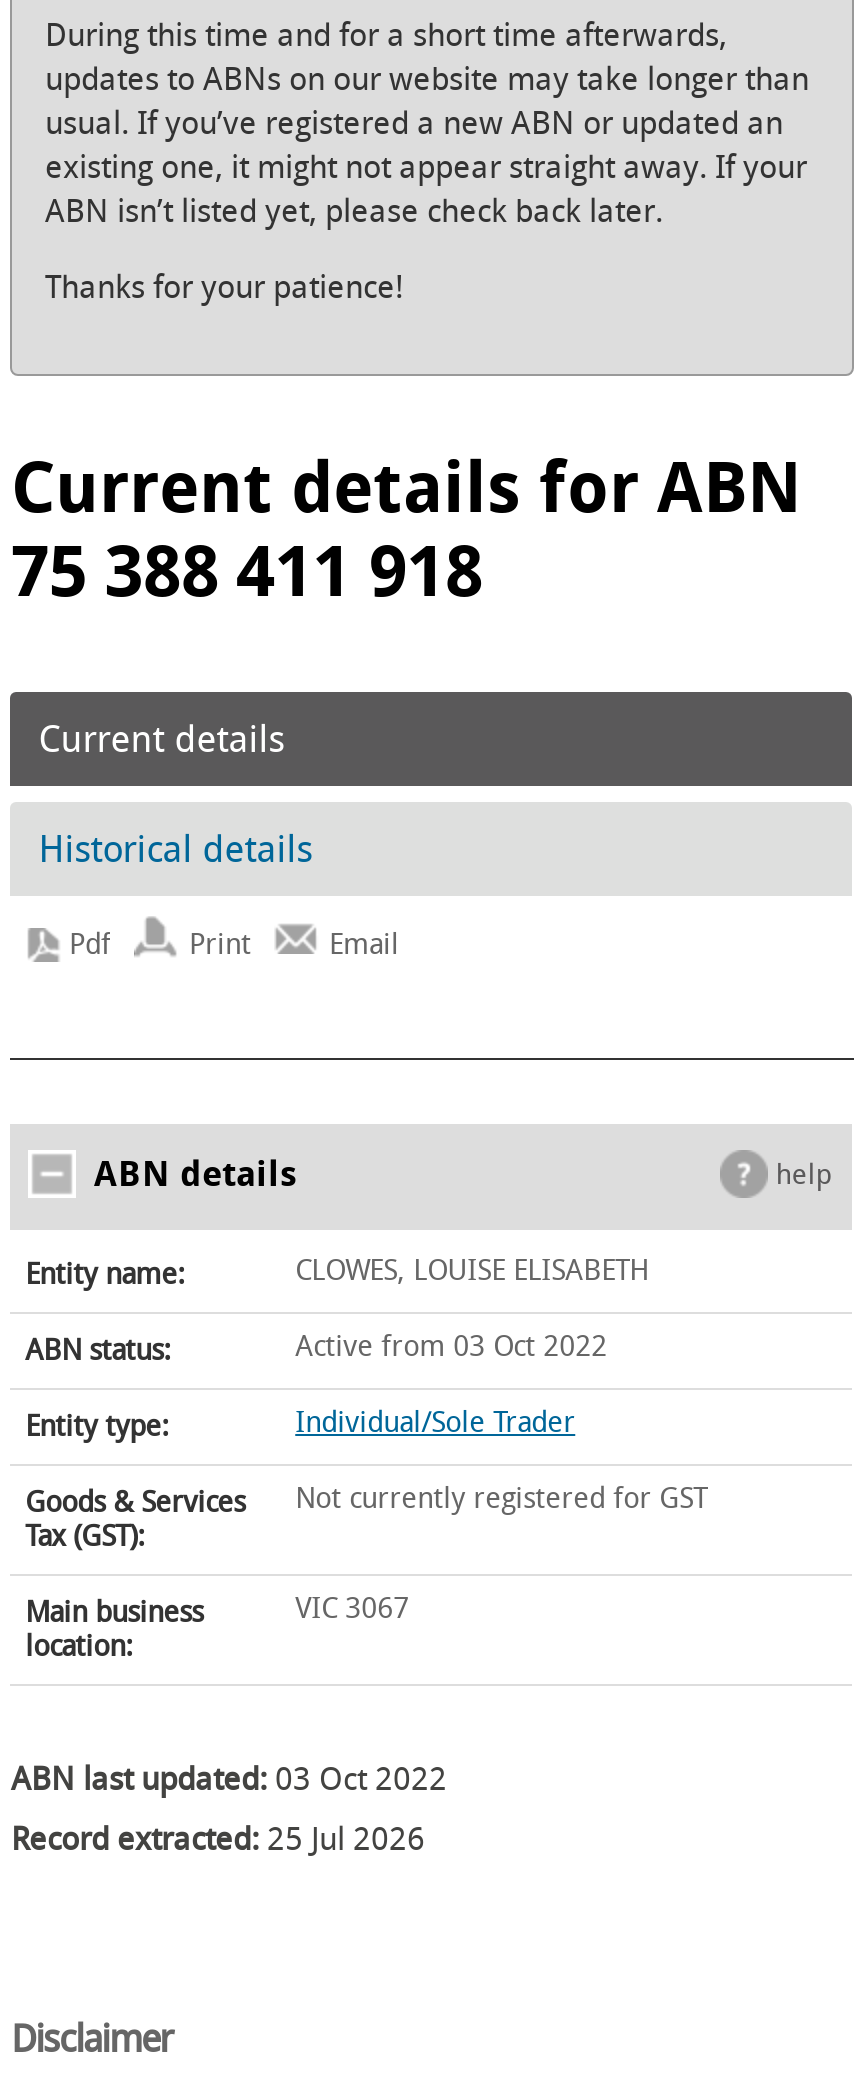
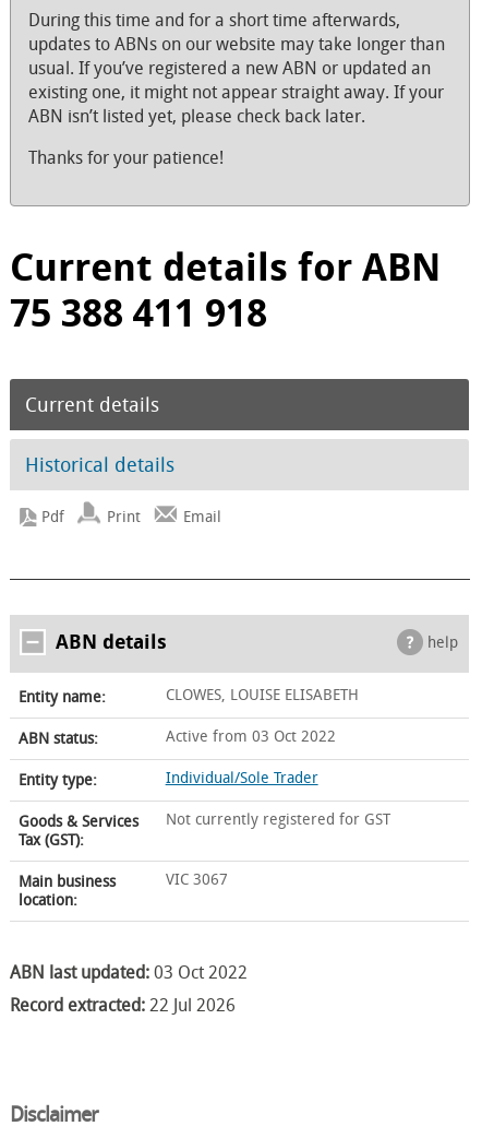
[11,1820,425,1858] Record extracted: 25 Jul 2026 -> [10,995,236,1016] Record extracted: 22 Jul 2026

